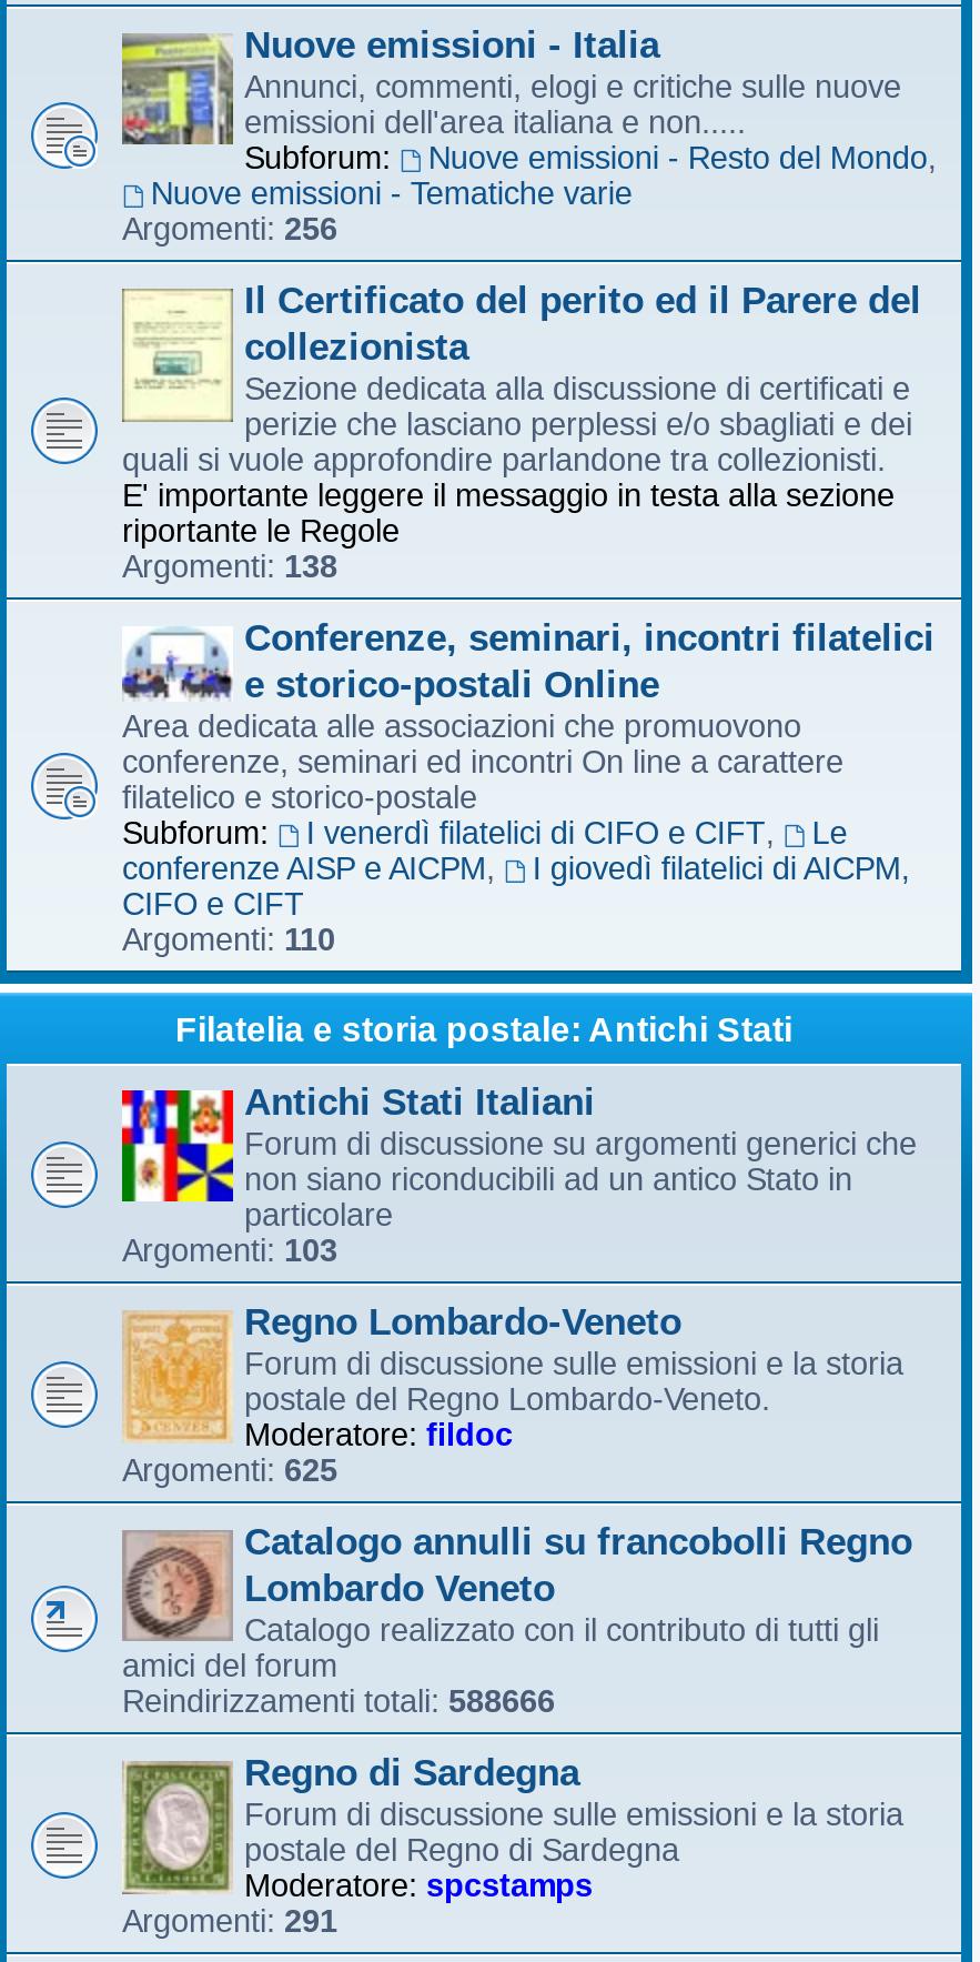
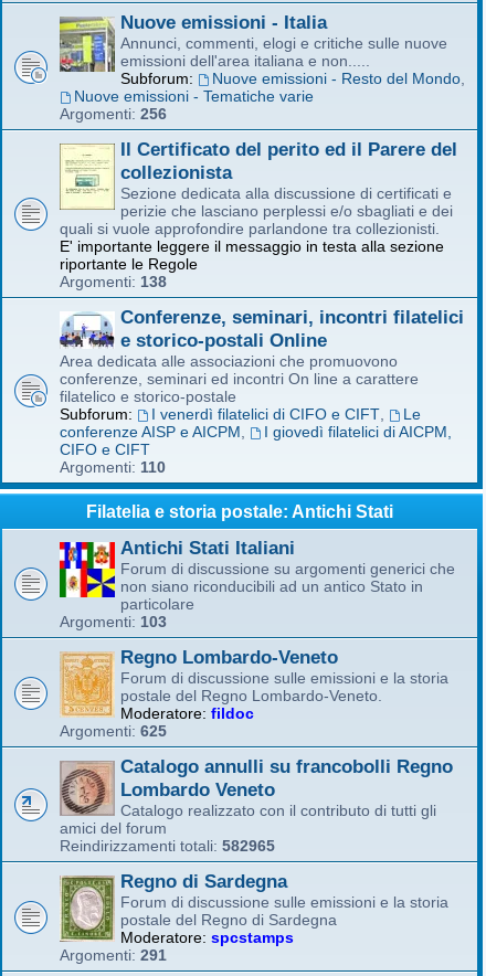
[122,1683,555,1719] Reindirizzamenti totali: 588666 -> [60,837,275,855] Reindirizzamenti totali: 582965

